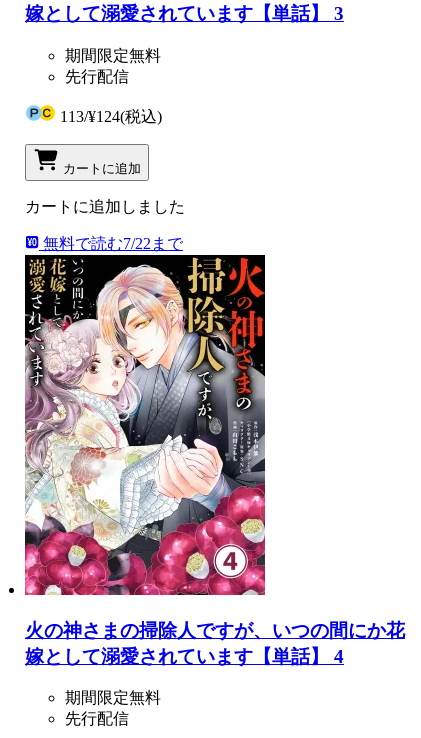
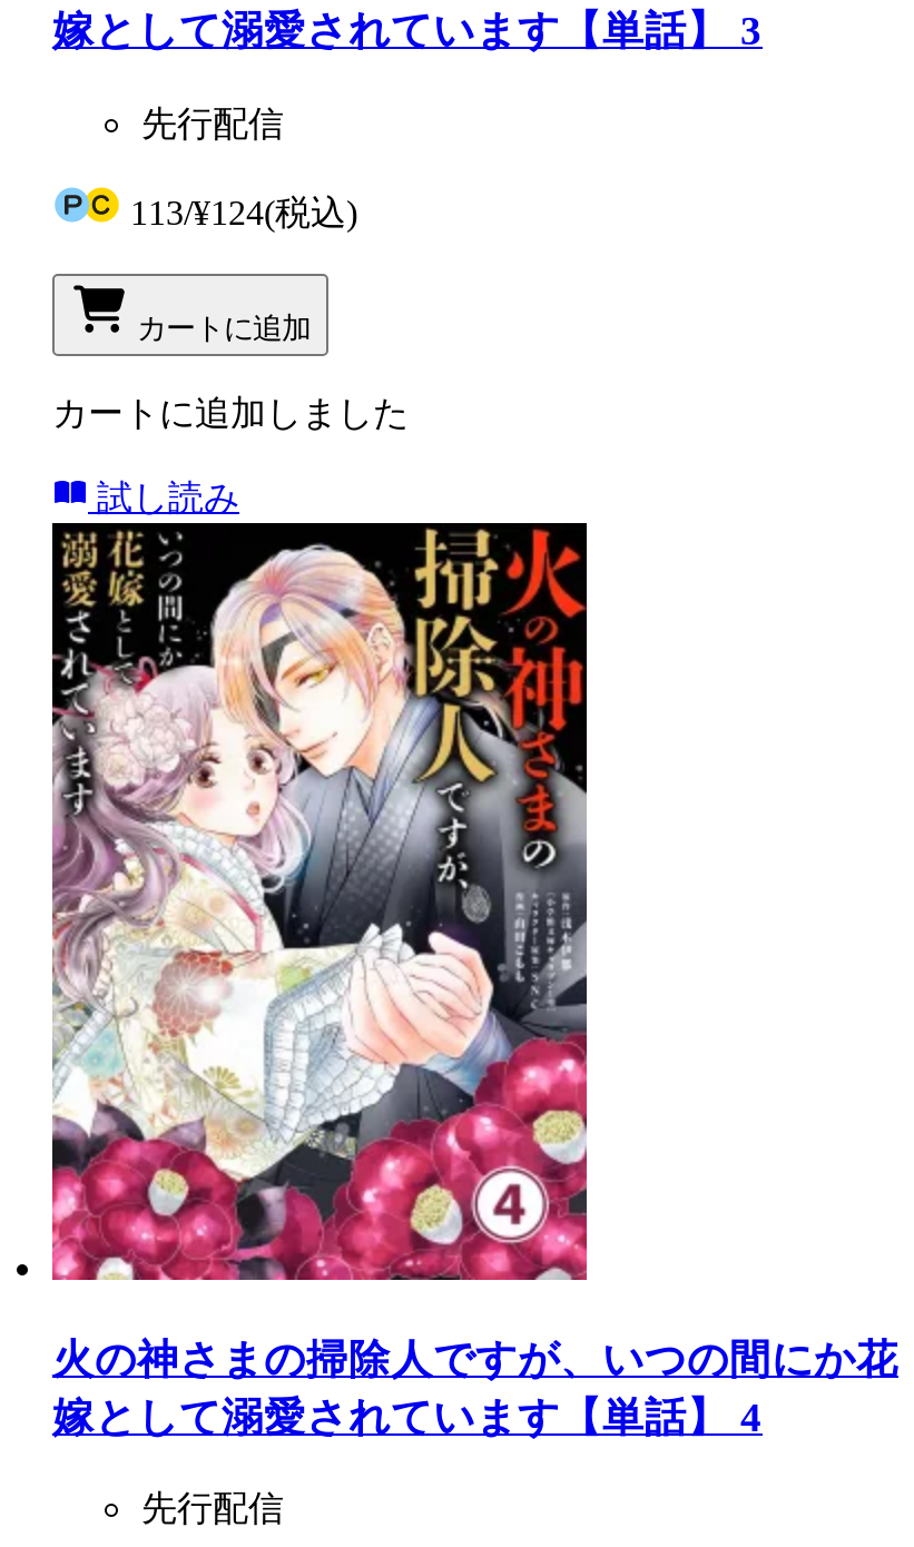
[65,47,161,64] 期間限定無料 -> none
[39,235,183,252] 無料で読む7/22まで -> [88,478,239,516] 試し読み
[65,689,161,706] 期間限定無料 -> none

